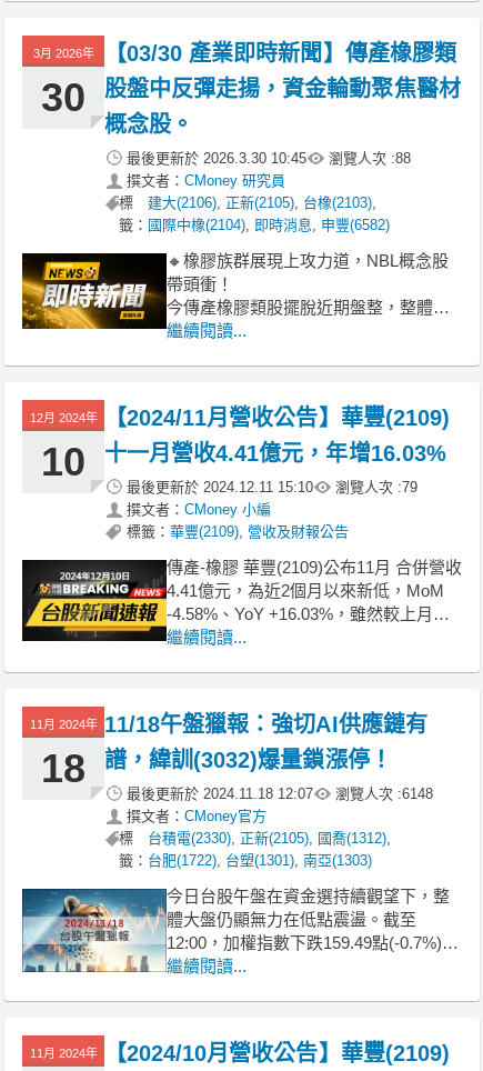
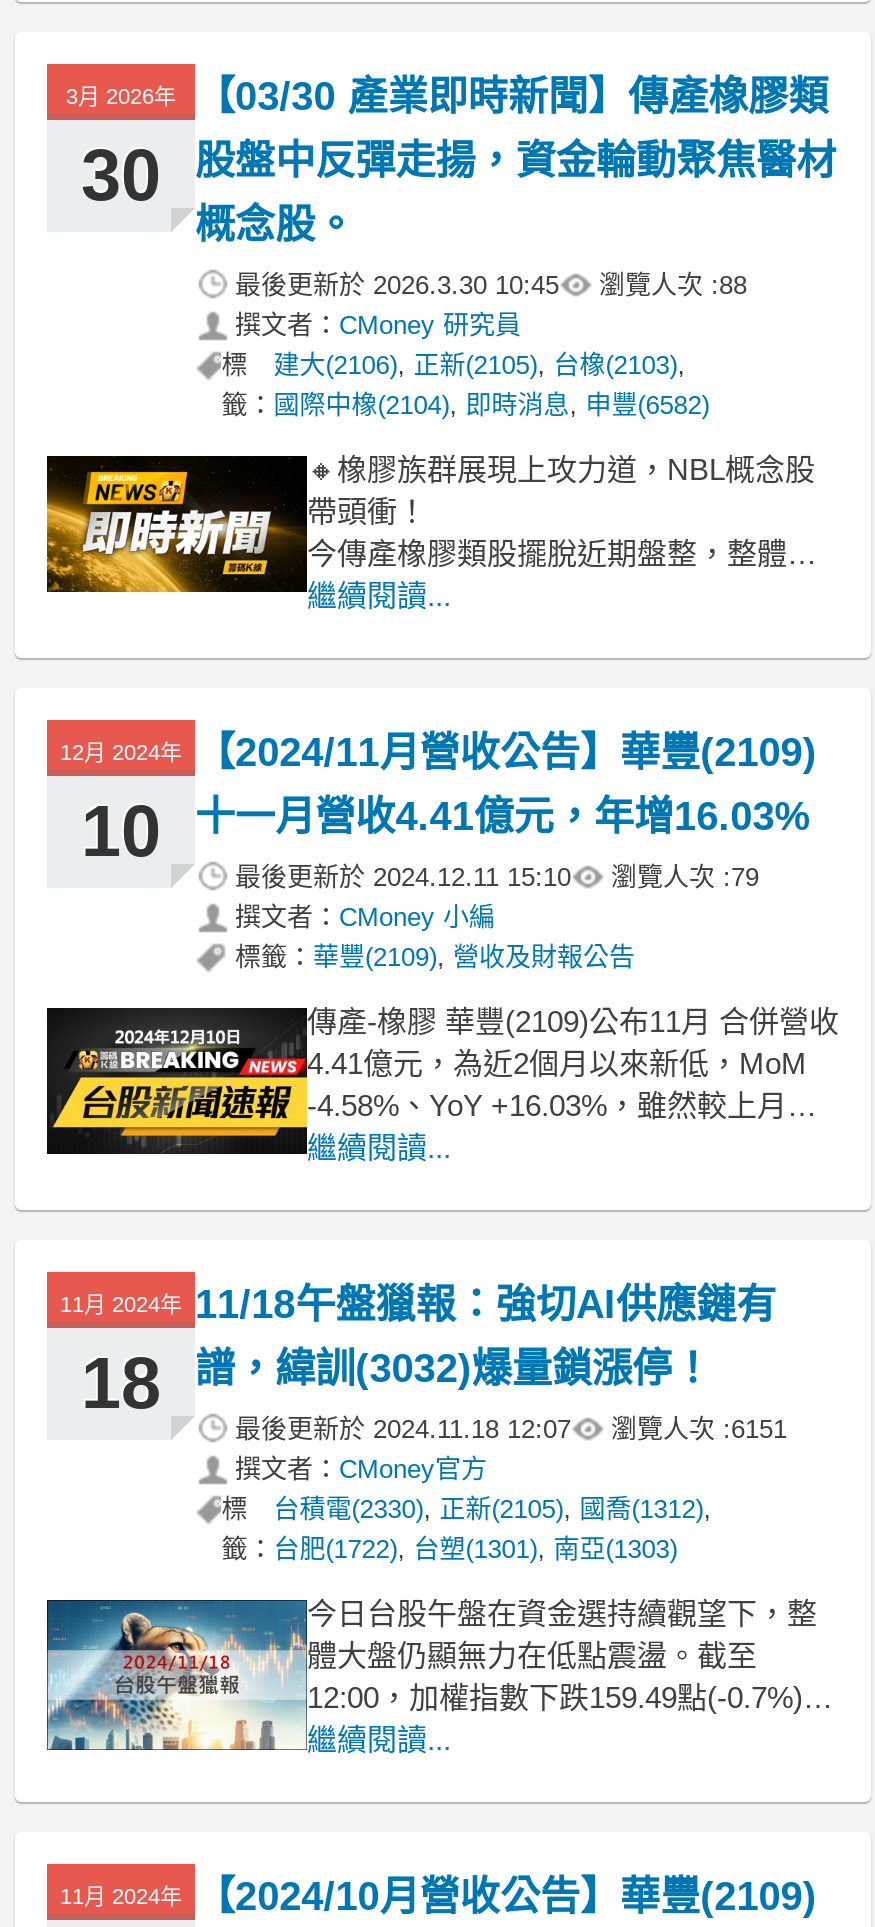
[127,785,433,802] 最後更新於2024.11.18 12:07 瀏覽人次 : 6148 -> [235,1414,787,1444] 最後更新於2024.11.18 12:07 瀏覽人次 : 6151

